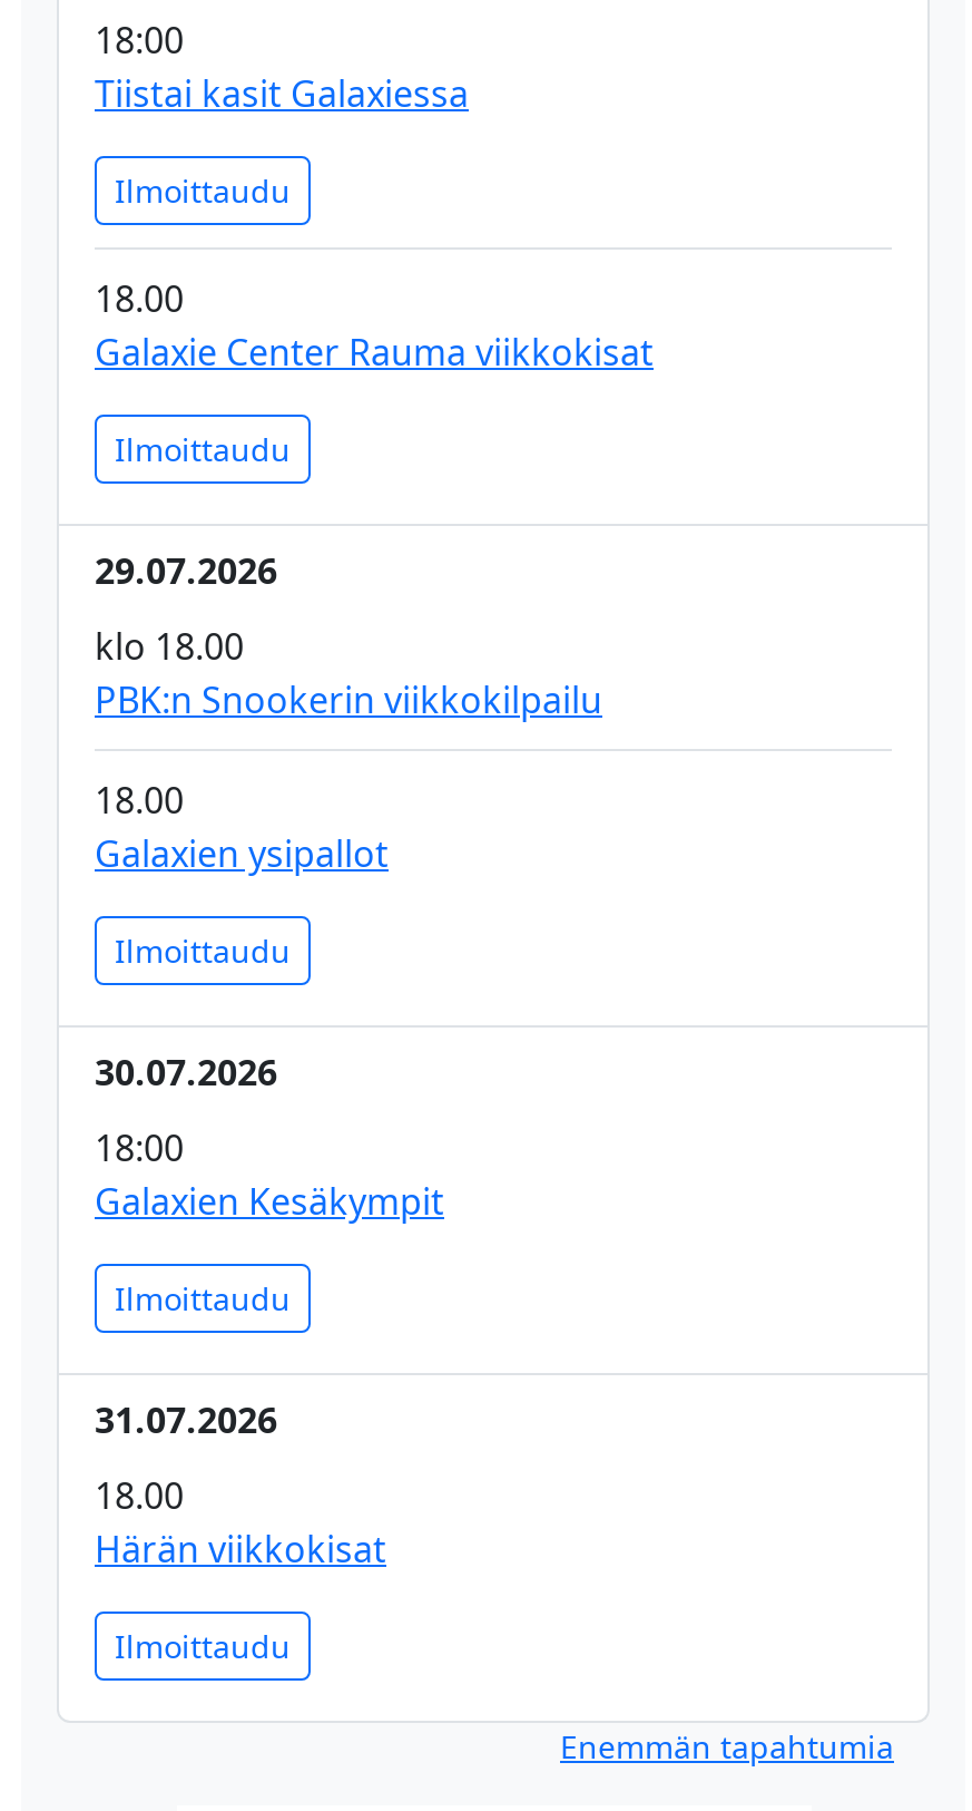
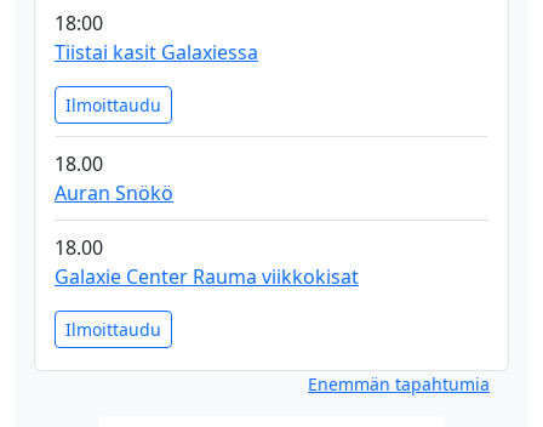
moved [95,328,654,377] -> [55,263,359,290]: Galaxie Center Rauma viikkokisat
[95,428,602,724] Ilmoittaudu | 29.07.2026 | klo 18.00 | PBK:n Snookerin viikkokilpailu -> [55,180,173,206] Auran Snökö
[95,829,444,1574] Galaxien ysipallot | Ilmoittaudu | 30.07.2026 | 18:00 | Galaxien Kesäkympit | Ilmoittaudu | 31.07.2026 | 18.00 | Härän viikkokisat -> none

